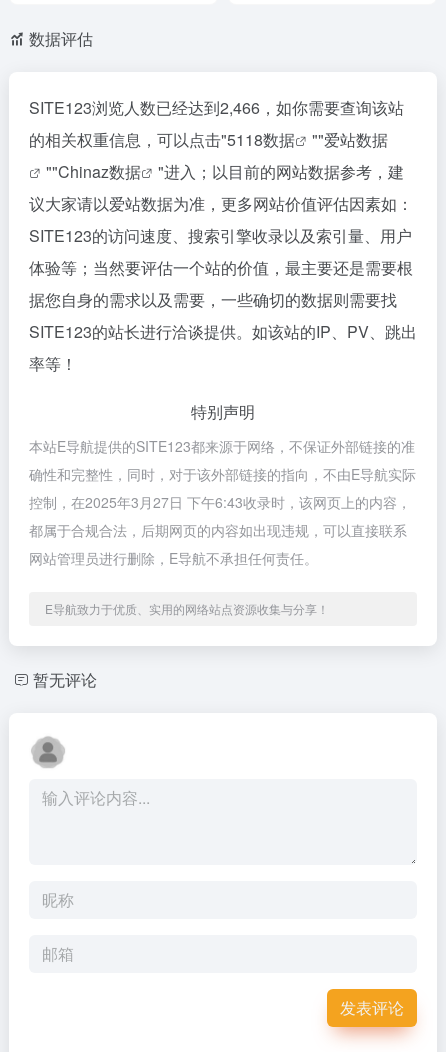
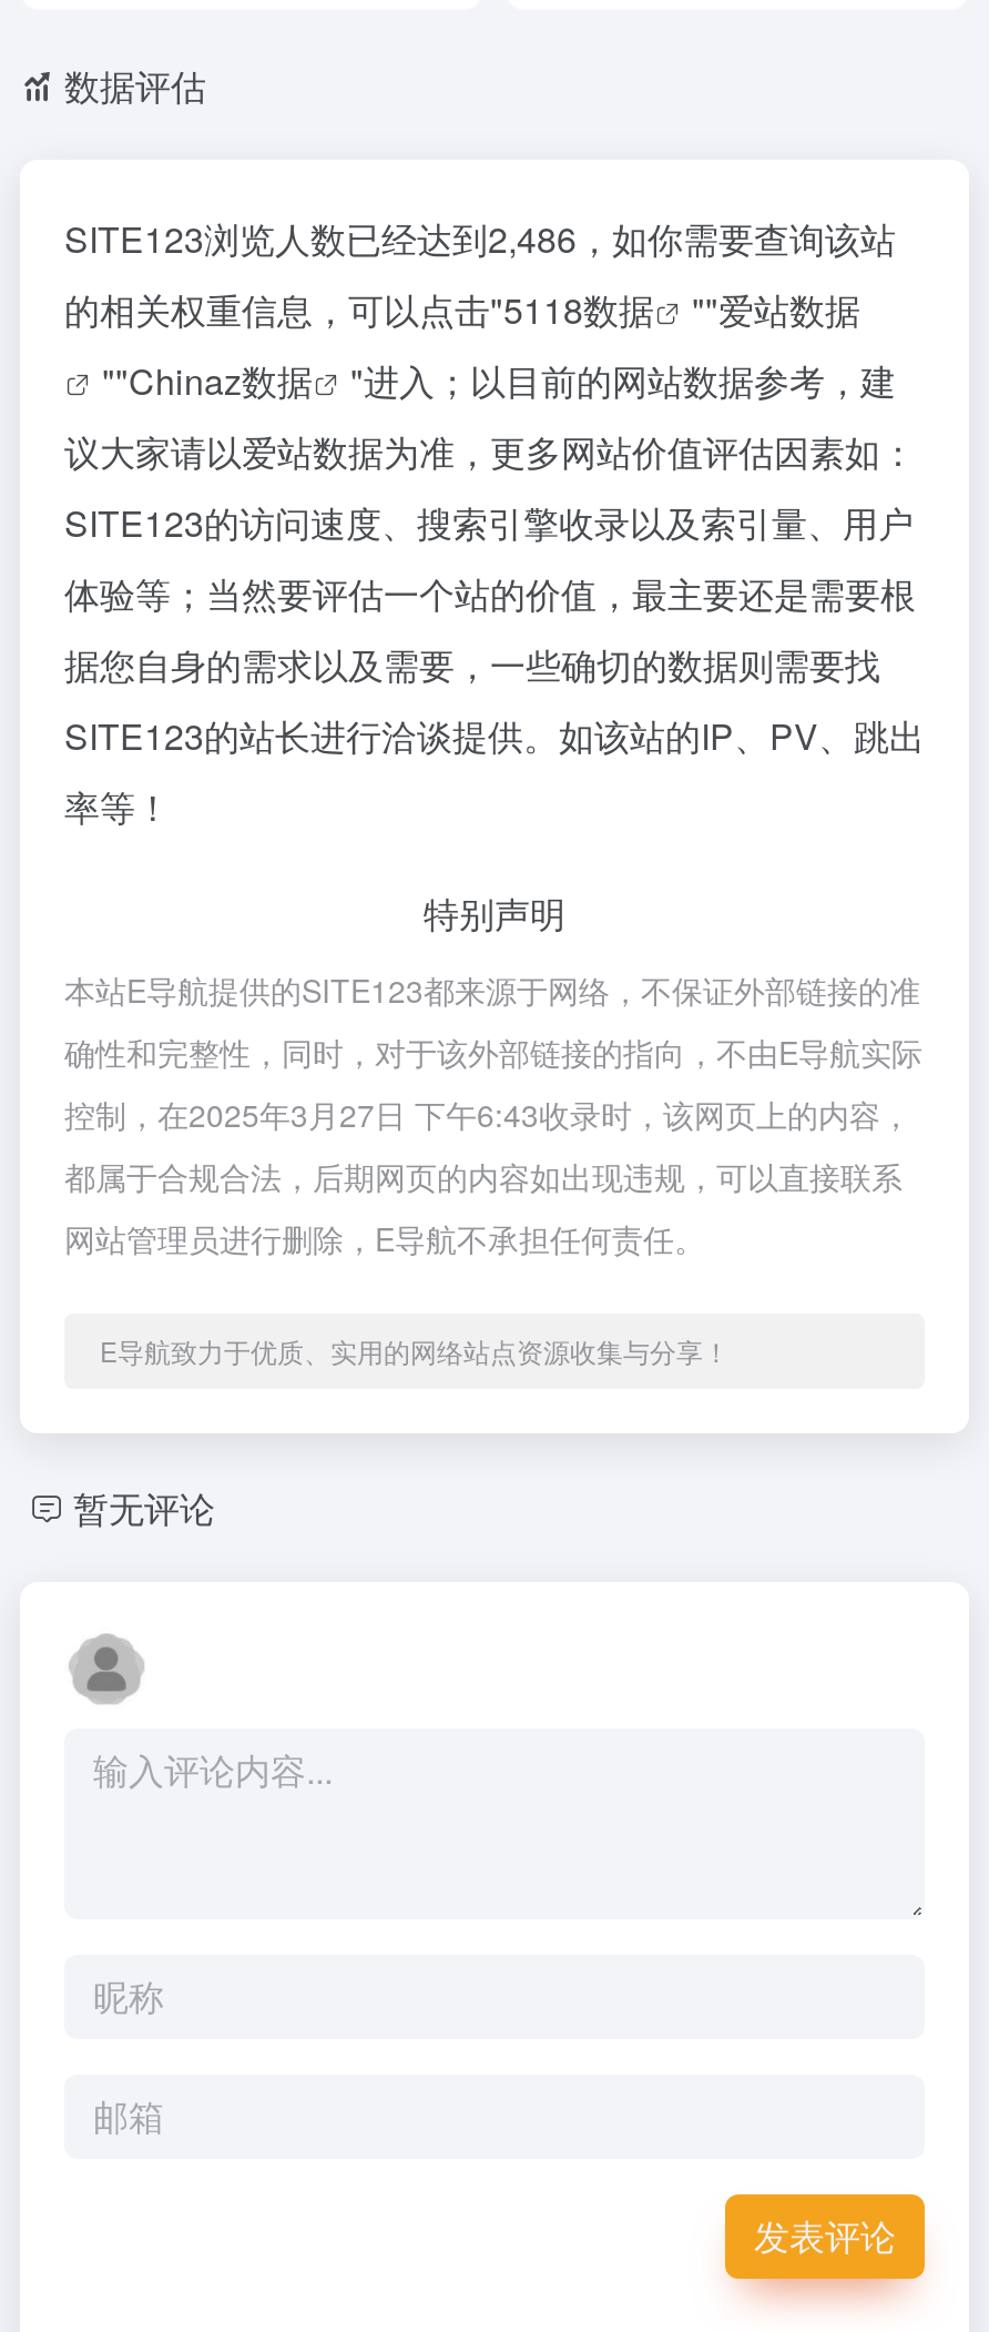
[29,96,404,119] SITE123浏览人数已经达到2,466，如你需要查询该站 -> [64,212,896,263] SITE123浏览人数已经达到2,486，如你需要查询该站

